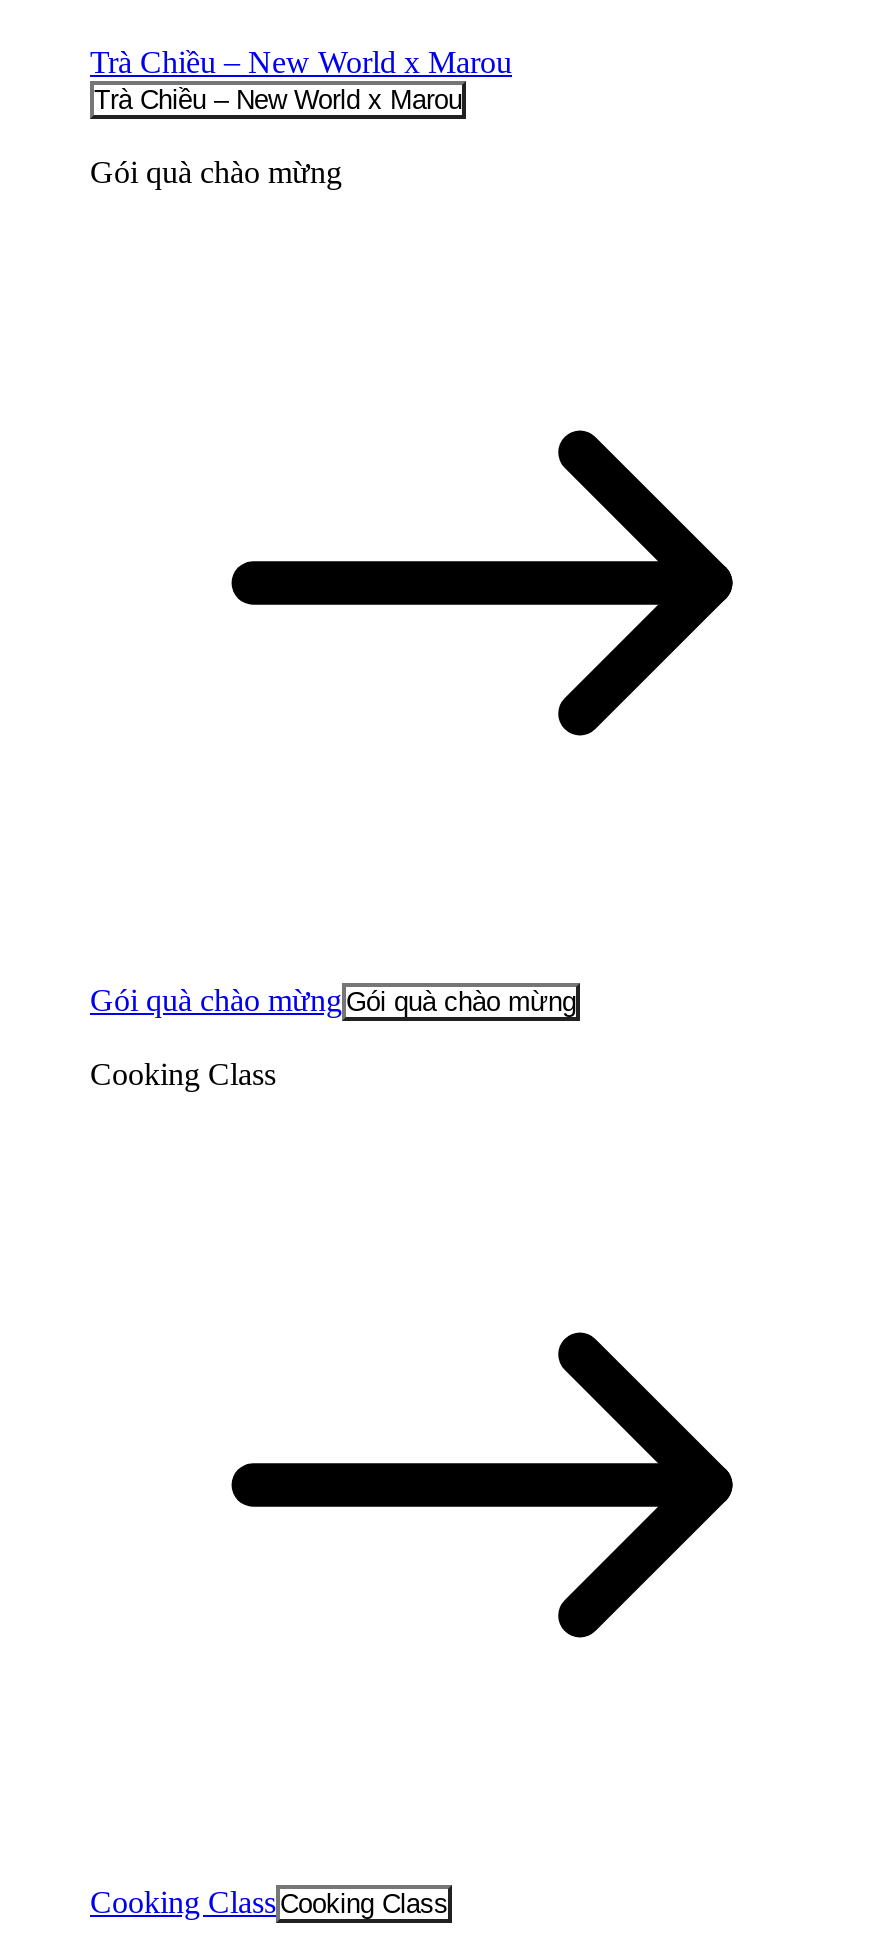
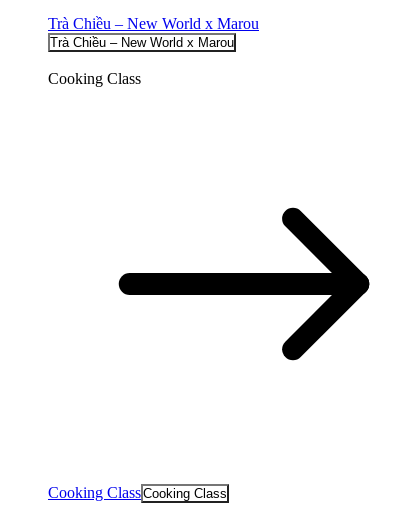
[90,154,342,188] Gói quà chào mừng -> none
[90,982,576,1016] Gói quà chào mừng Gói quà chào mừng -> none

